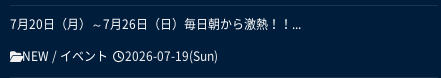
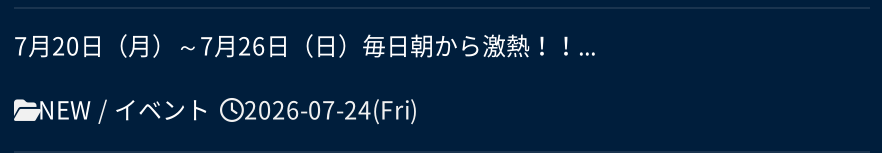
[22,50,218,62] NEW /イベント 2026-07-19(Sun) -> [38,97,418,121] NEW /イベント 2026-07-24(Fri)

